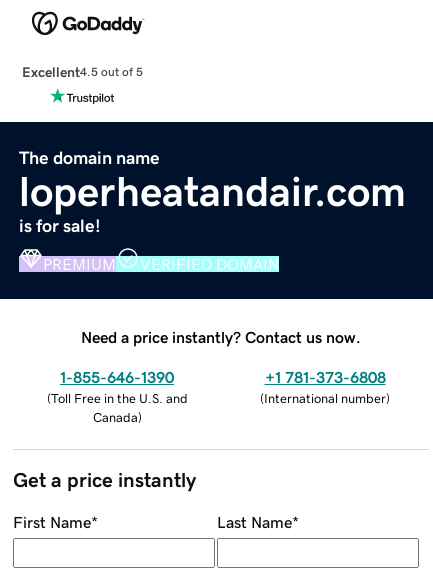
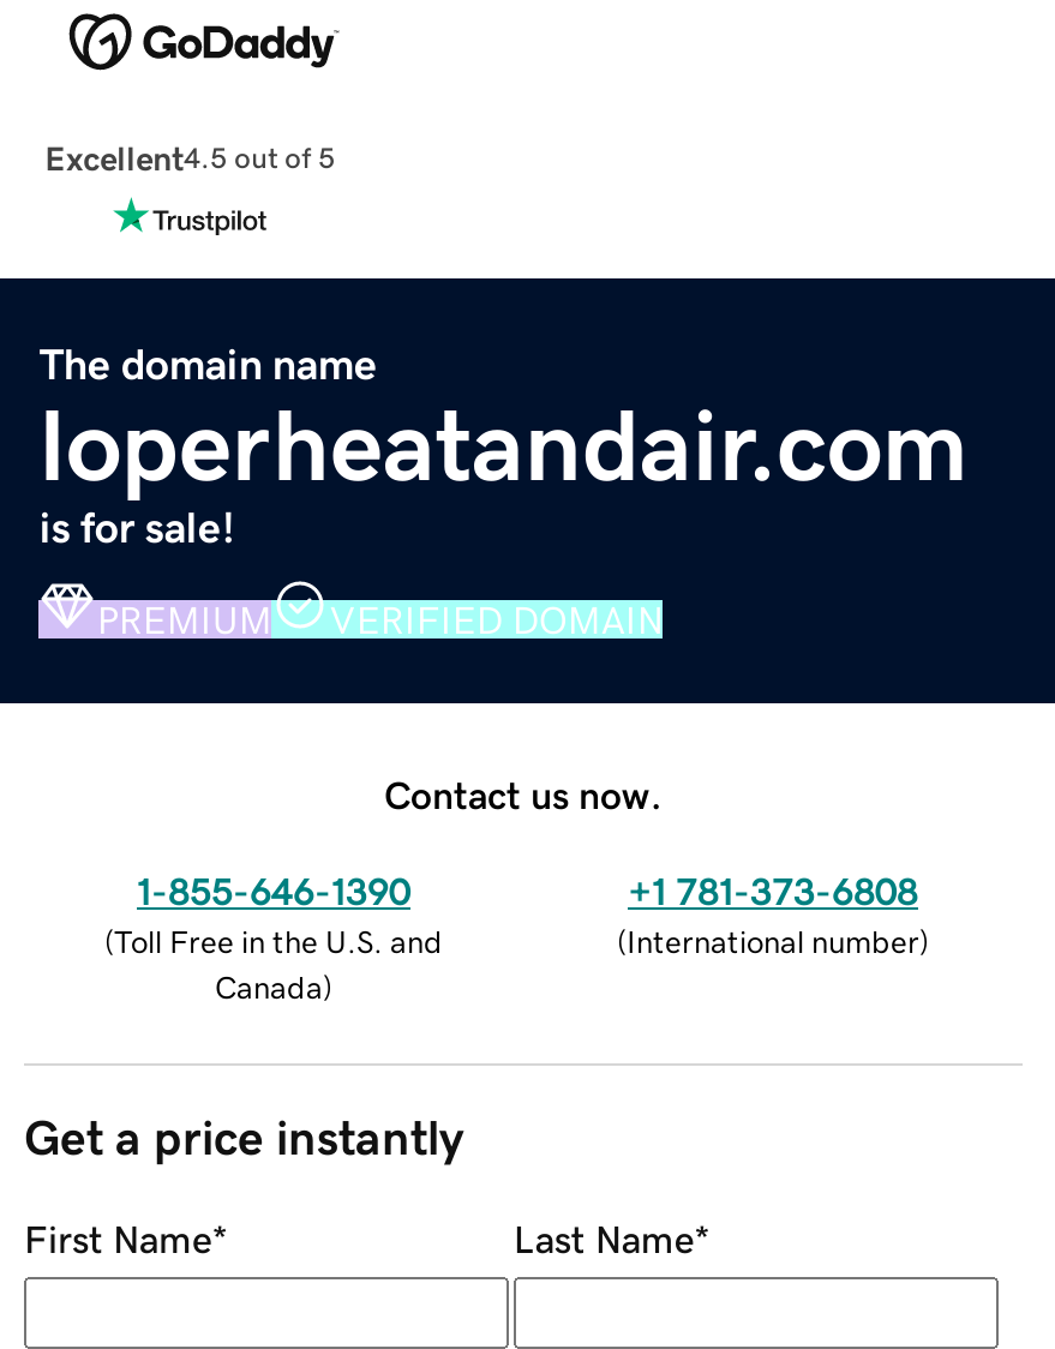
[81,329,361,345] Need a price instantly? Contact us now. -> [384,774,663,813] Contact us now.

